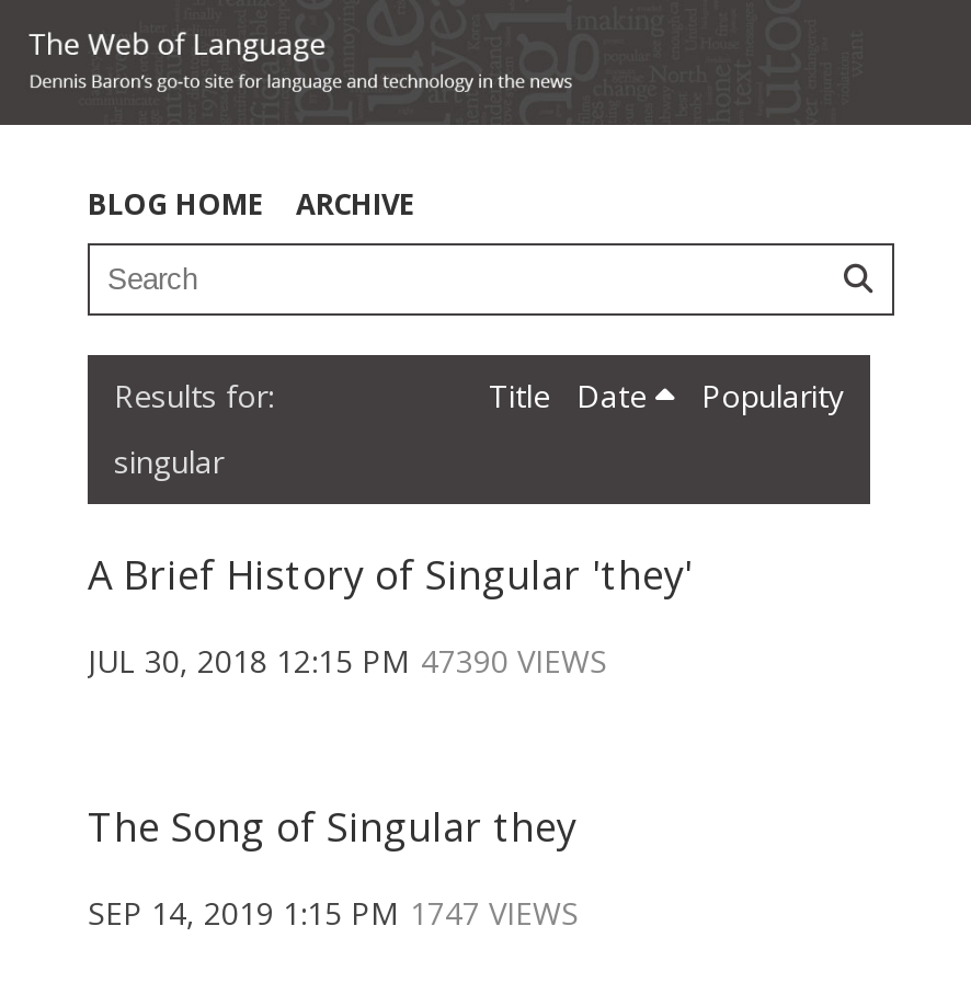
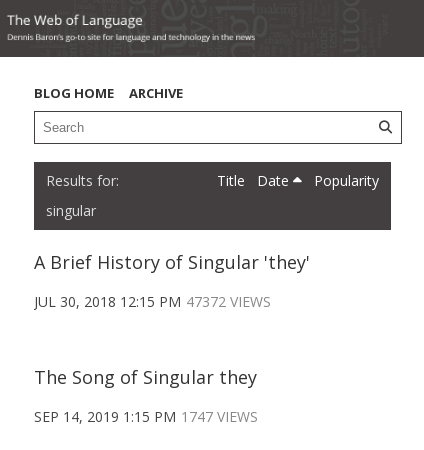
[88,641,607,682] JUL 30, 2018 12:15 PM 47390 VIEWS -> [34,292,271,311] JUL 30, 2018 12:15 PM 47372 VIEWS

